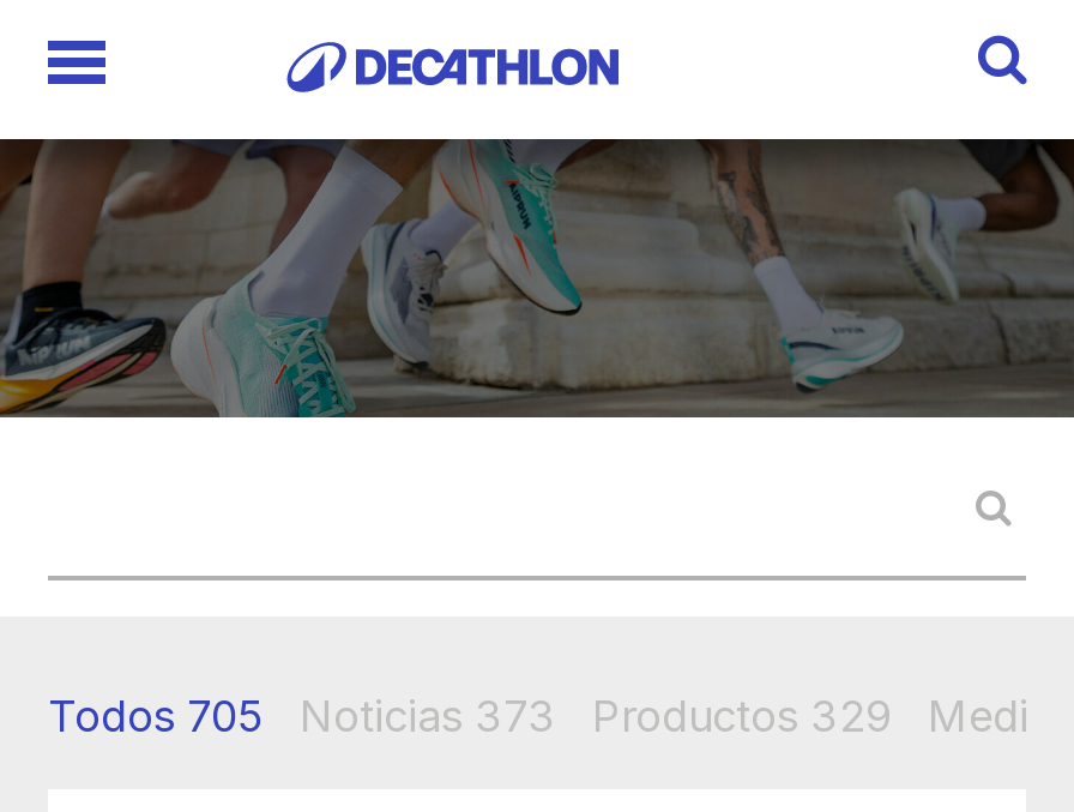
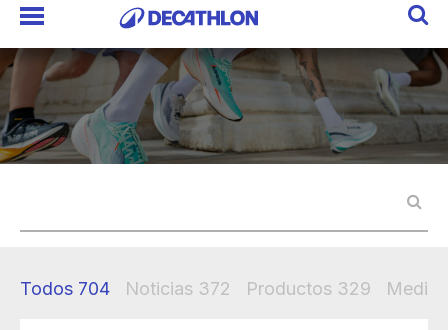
[48,691,264,742] Todos 705 -> [20,278,110,299] Todos 704
[300,691,556,742] Noticias 373 -> [125,278,231,299] Noticias 372

